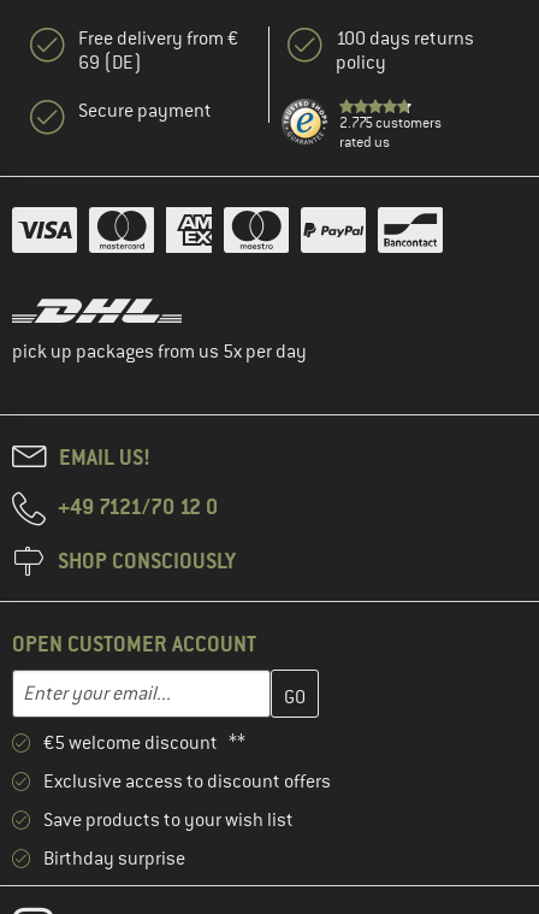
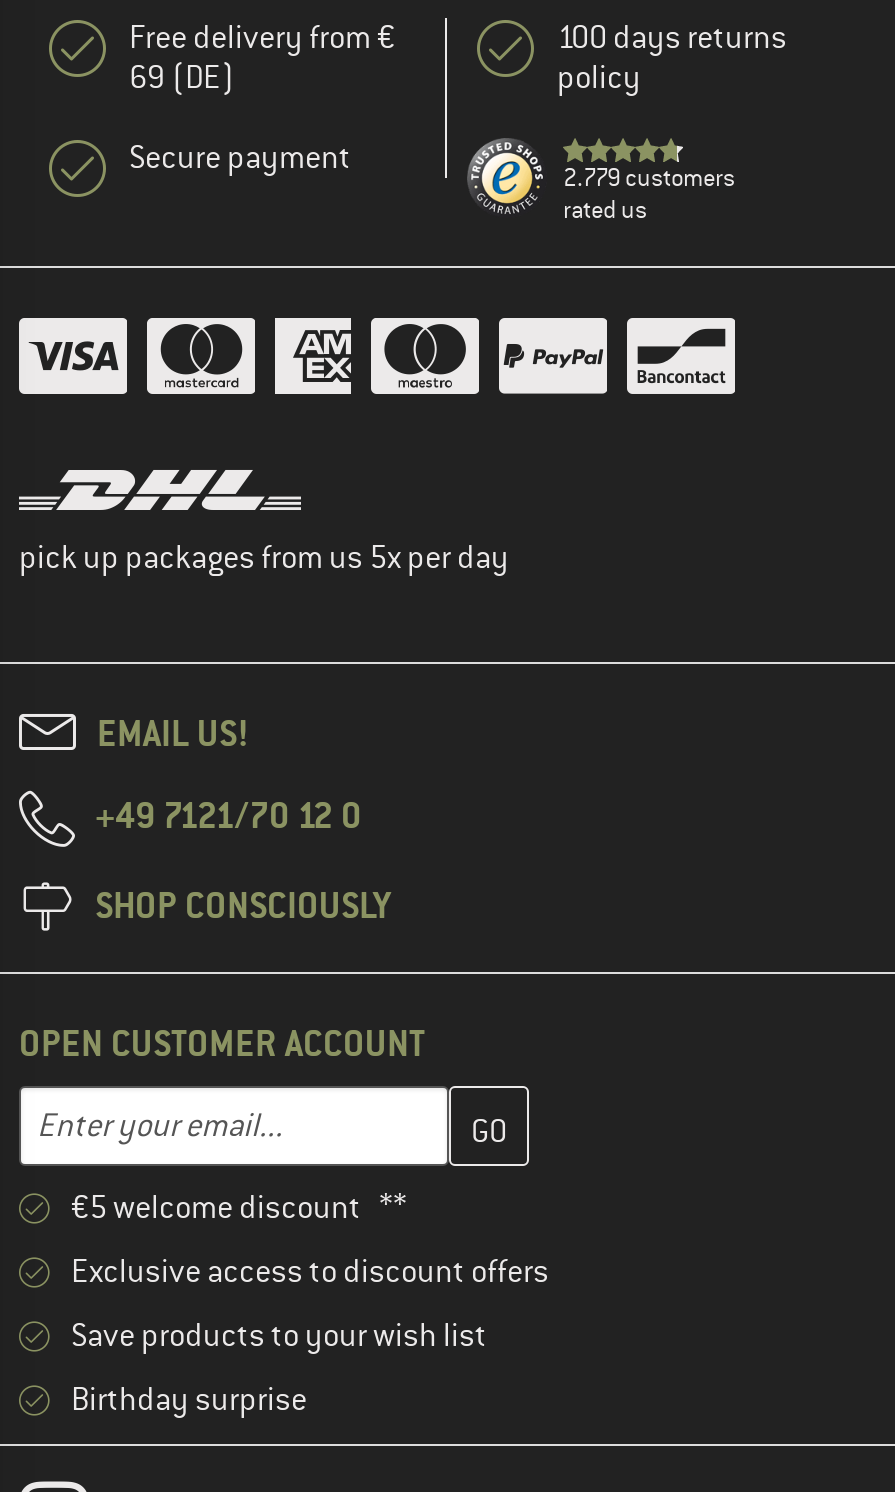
[339,113,442,133] 2.775 customers -> [563,162,735,194] 2.779 customers

